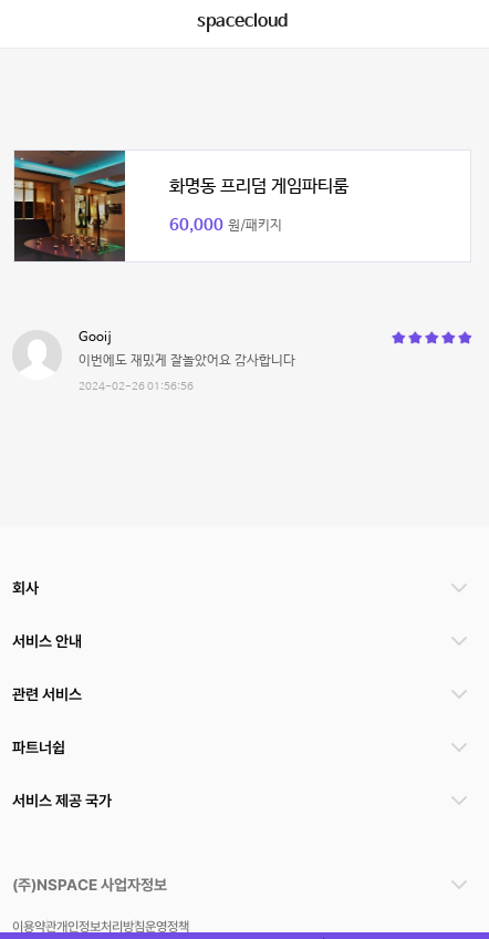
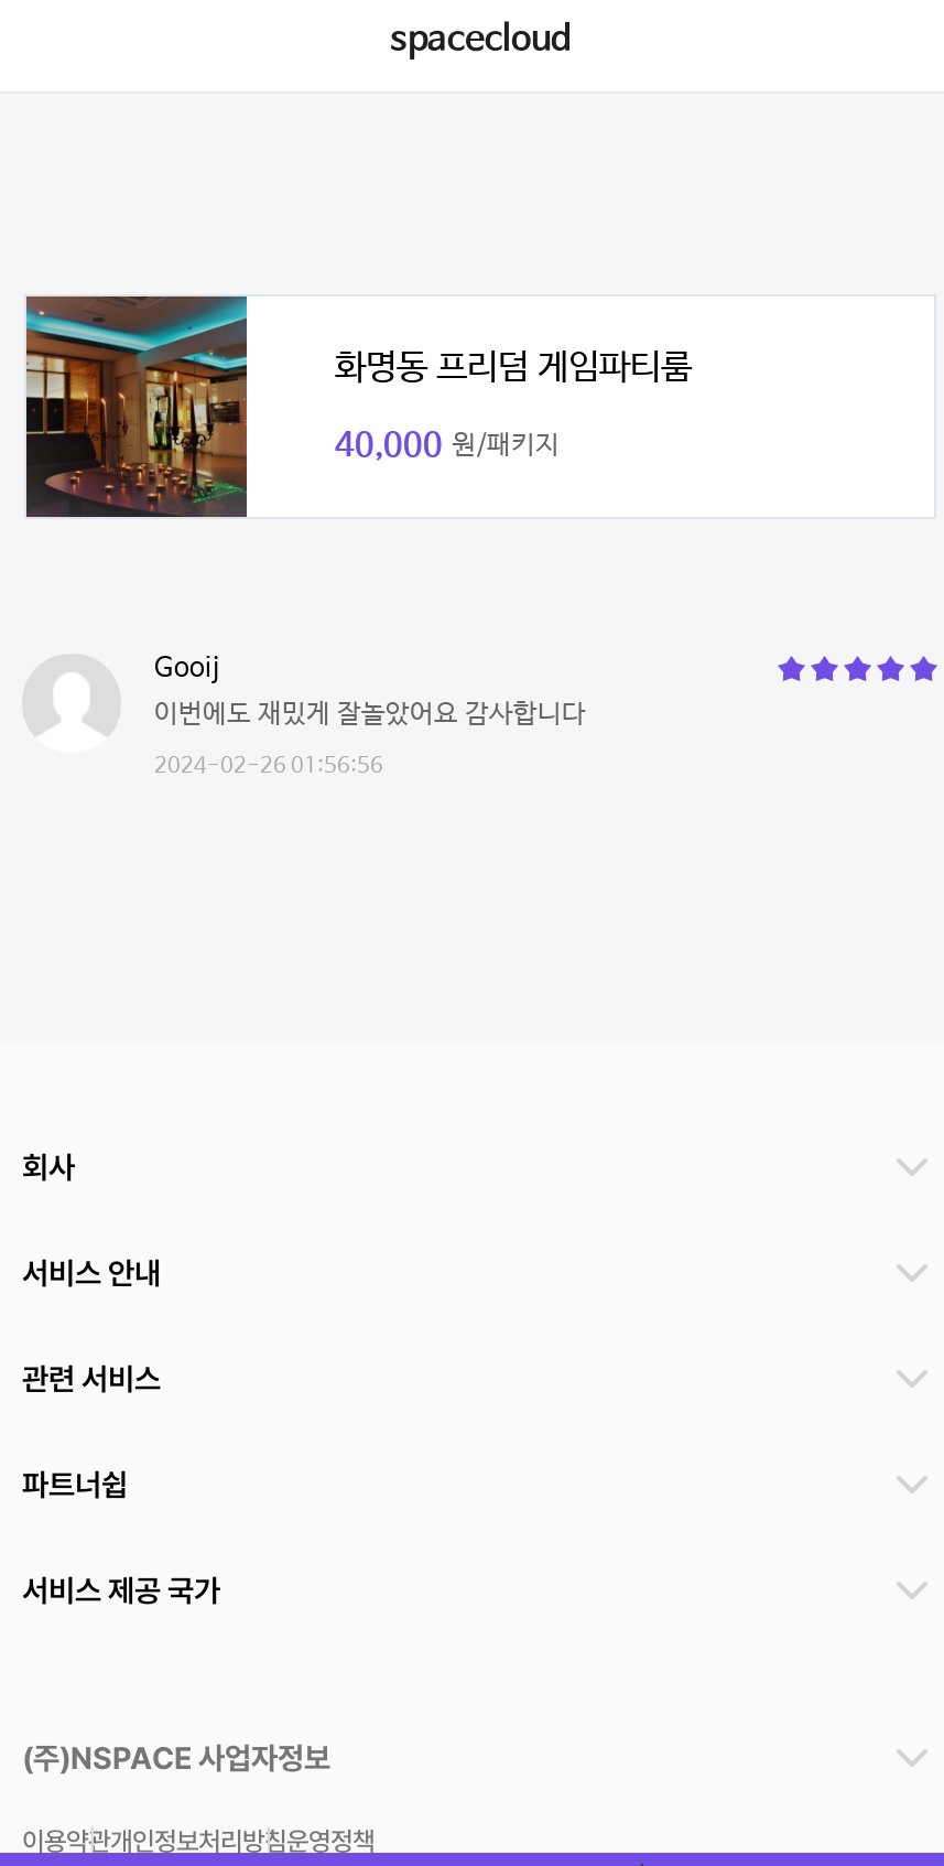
[169,216,282,235] 60,000 원/패키지 -> [335,427,560,464] 40,000 원/패키지

